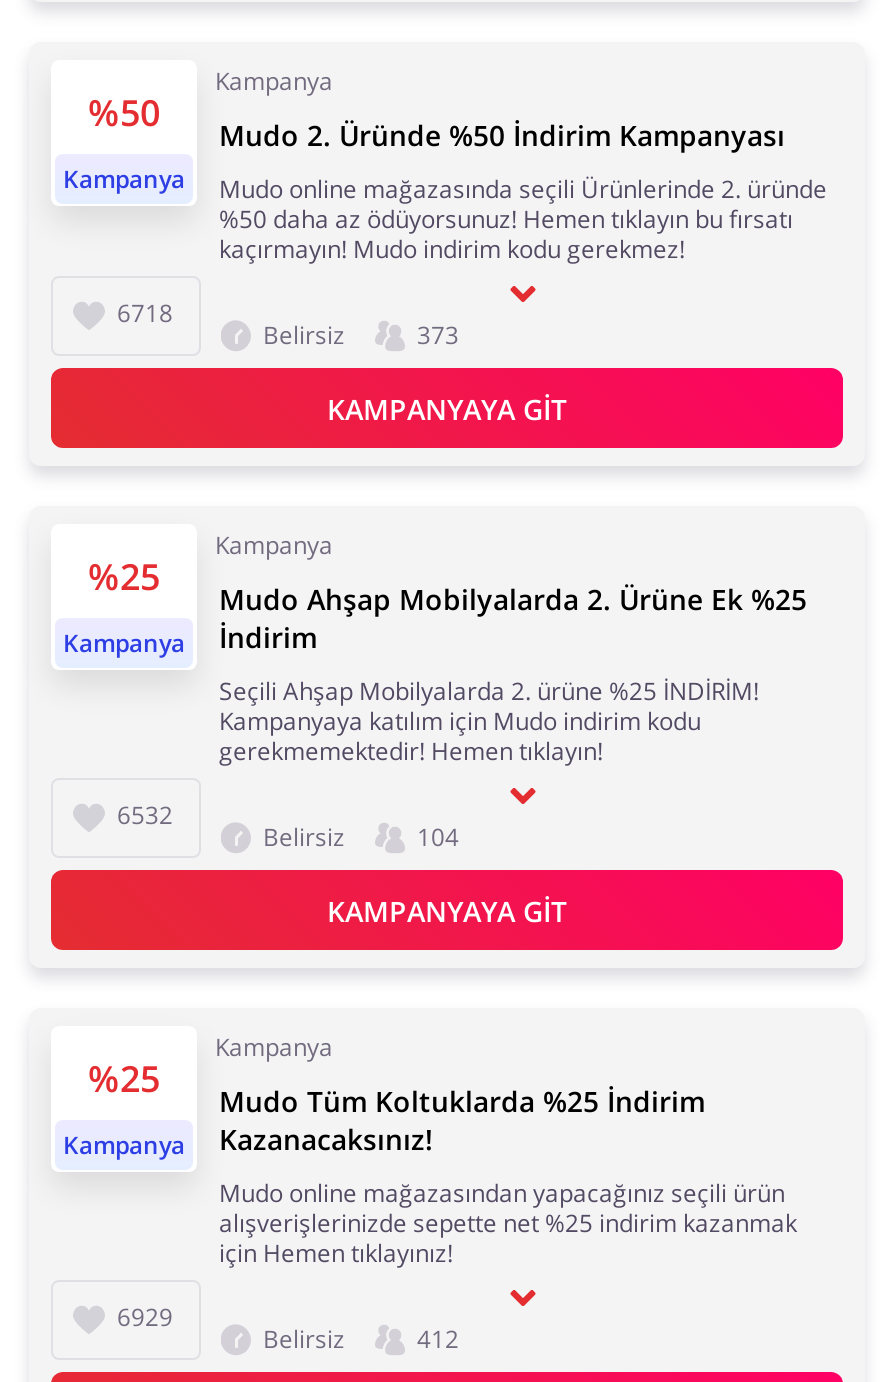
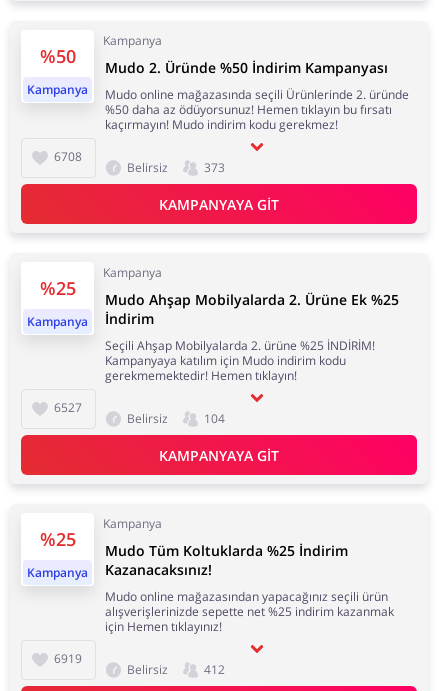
[117,296,173,330] 6718 -> [54,148,82,165] 6708
[117,798,173,832] 6532 -> [54,399,82,416] 6527
[117,1300,173,1334] 6929 -> [54,650,82,667] 6919

